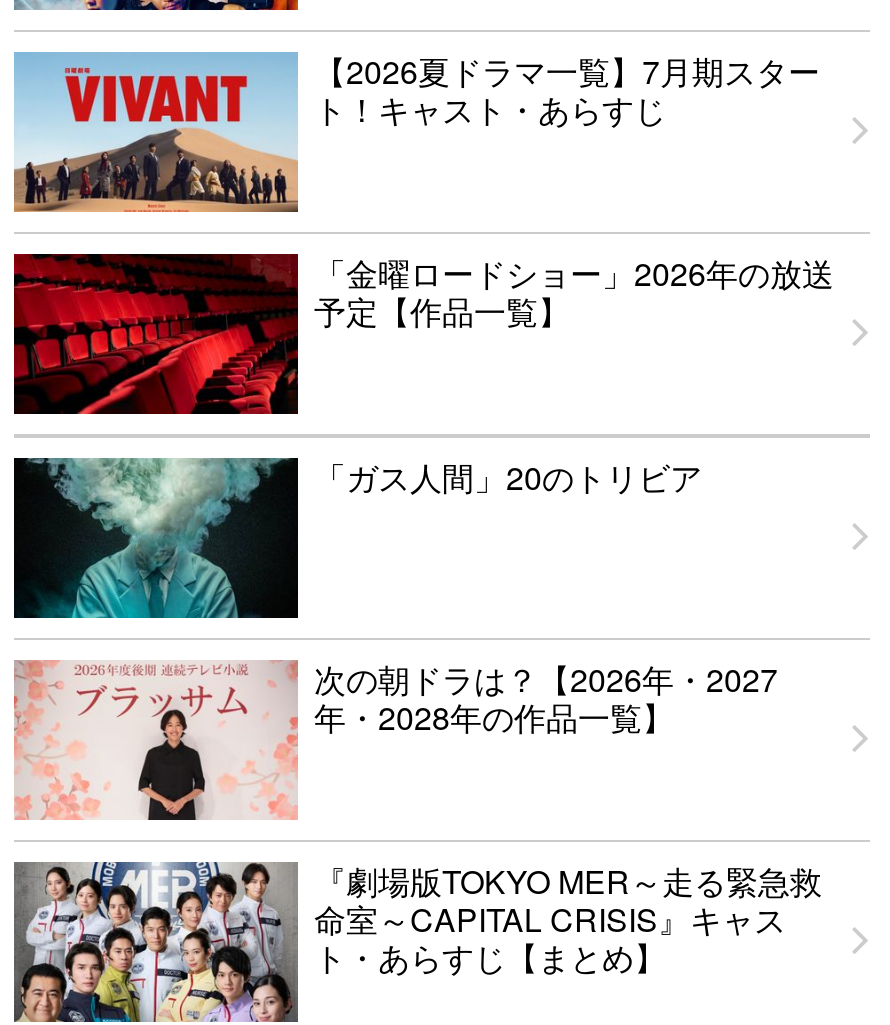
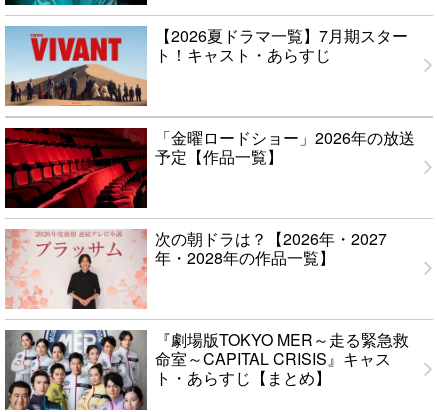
[12,454,702,620] [image] | 「ガス人間」20のトリビア -> none

